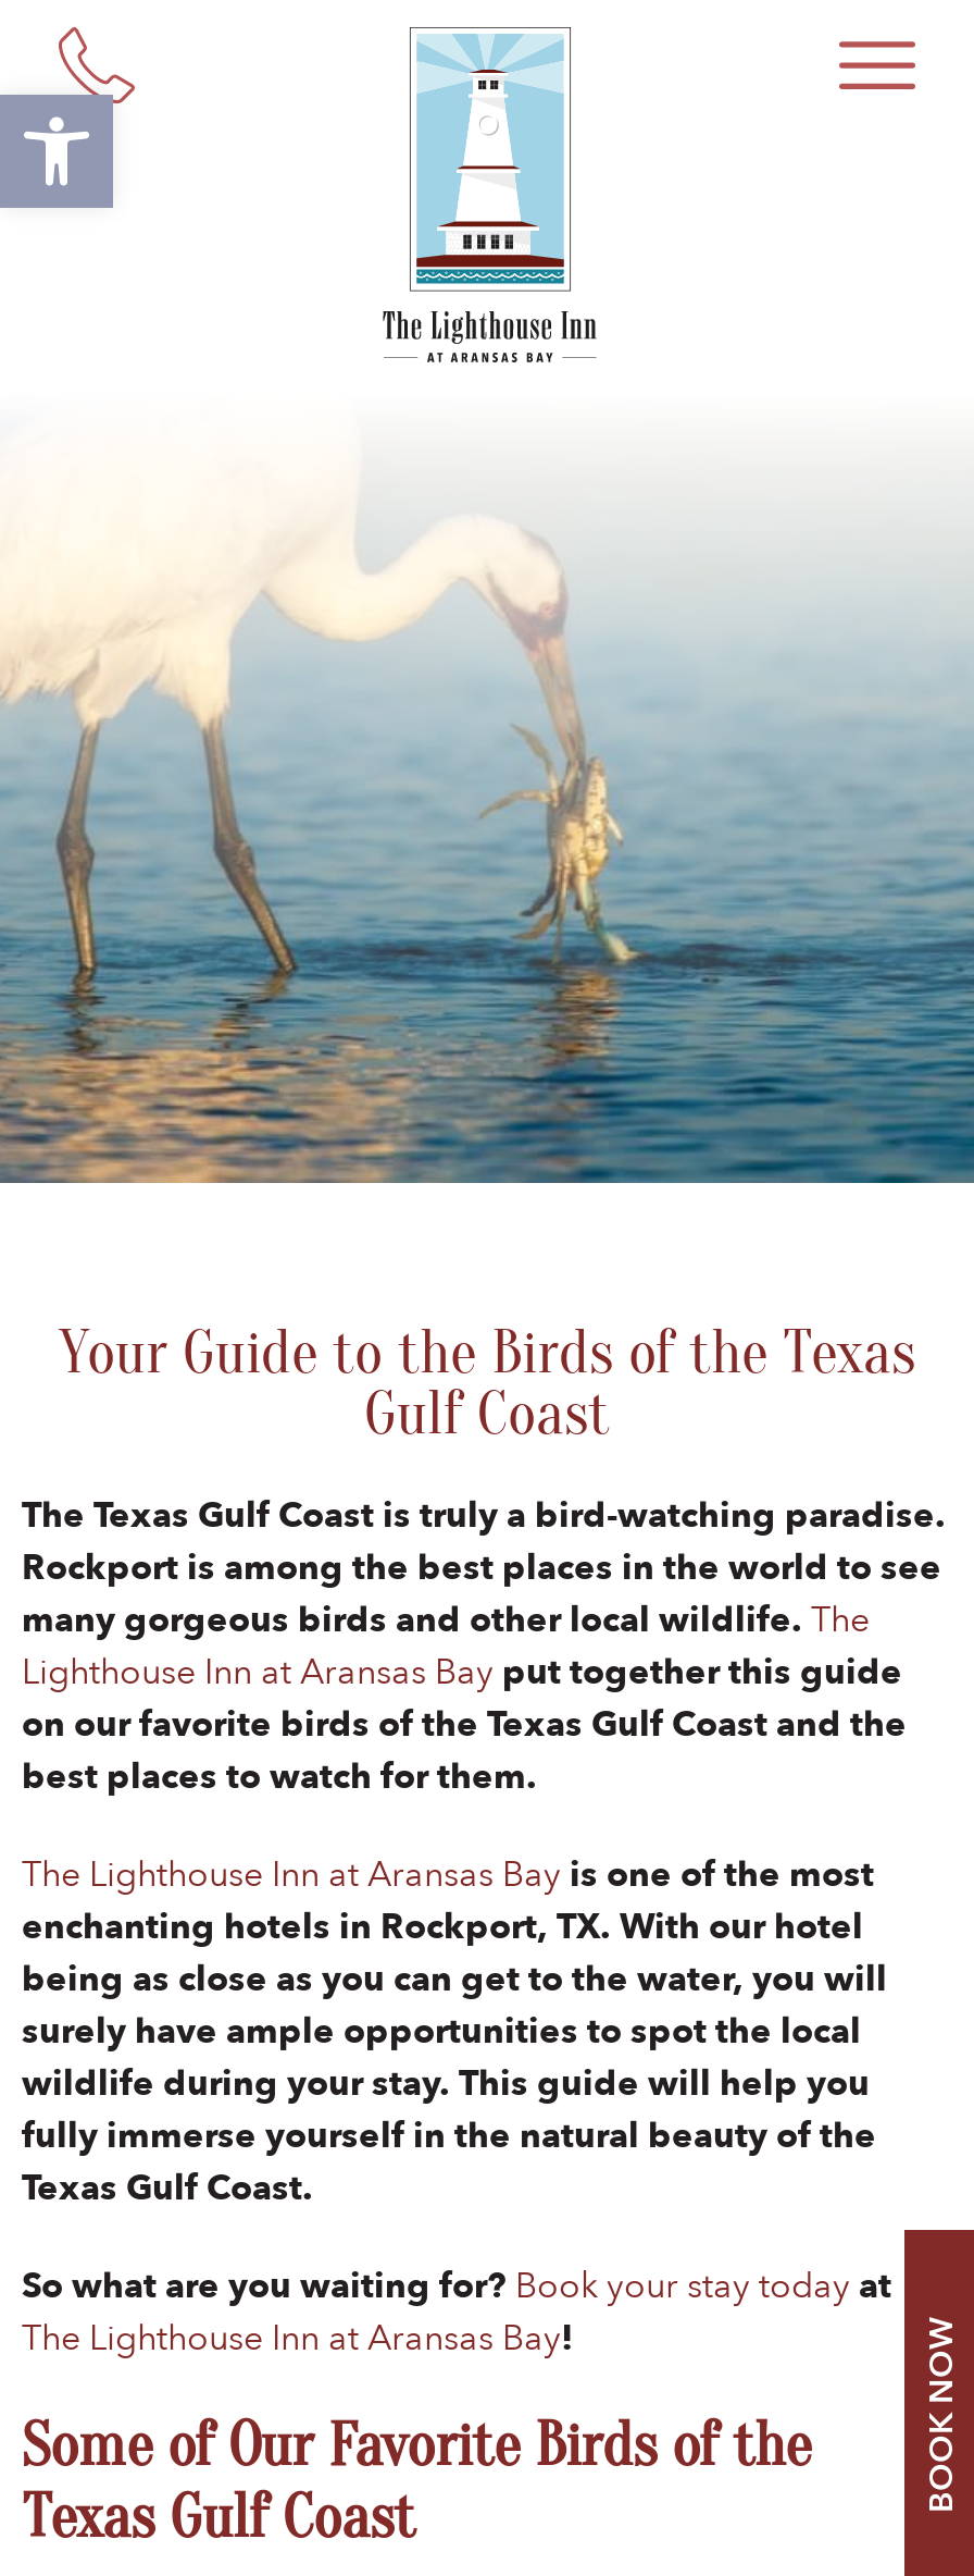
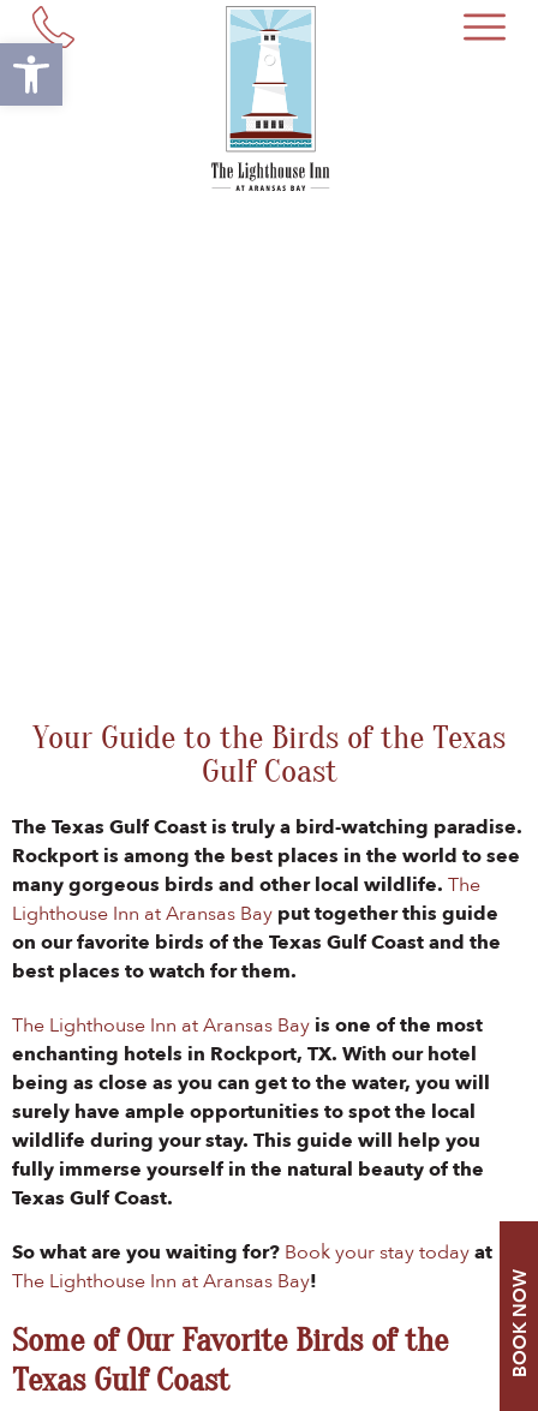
[7,506,967,1185] [image] -> none

